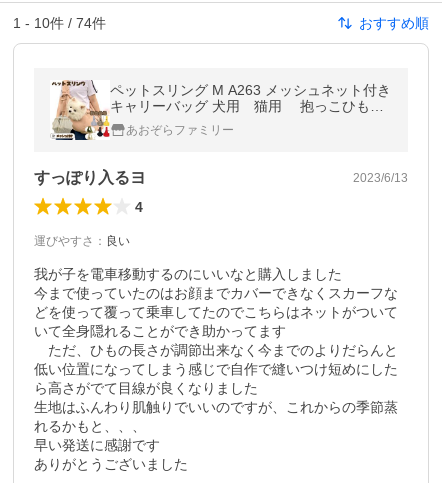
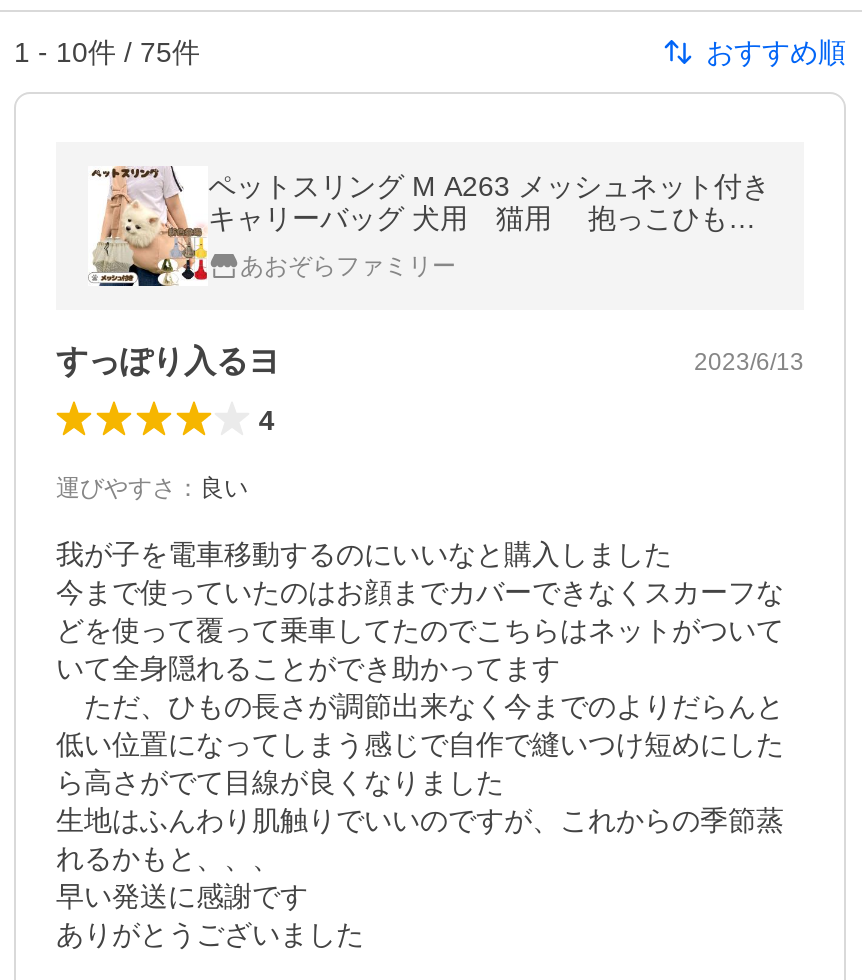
[13,15,106,31] 1 - 10件 / 74件 -> [14,36,200,68] 1 - 10件 / 75件

